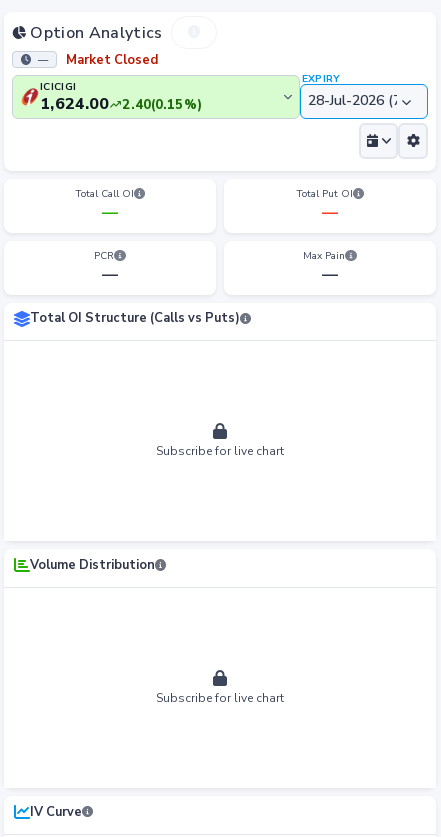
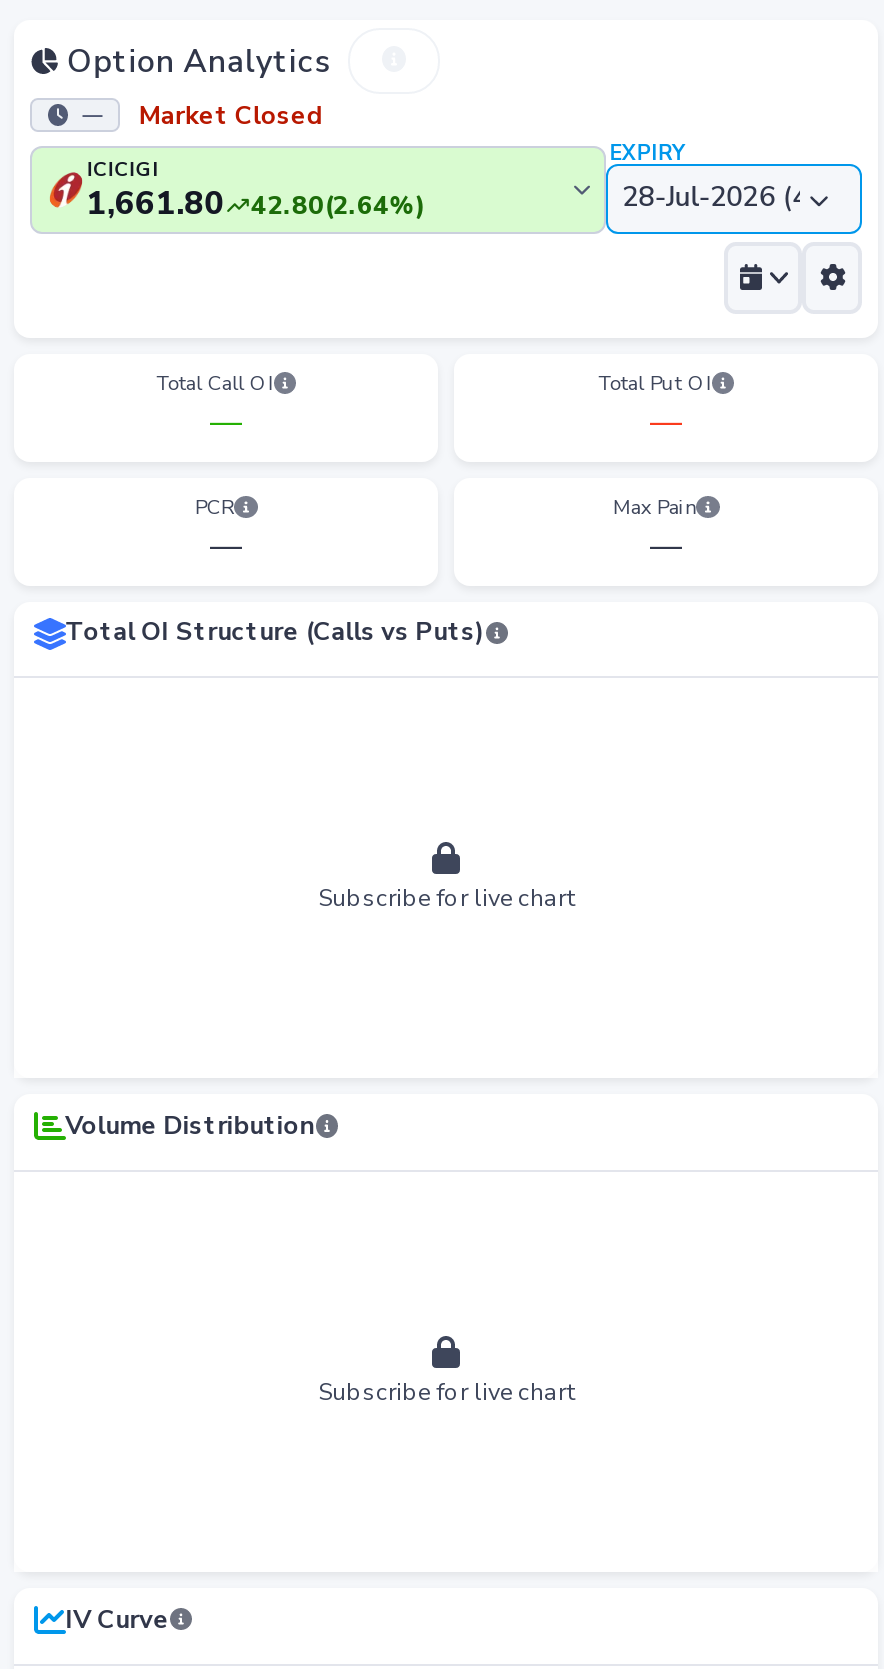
[40,93,109,115] 1,624.00 -> [86,182,225,226] 1,661.80
[122,96,202,114] 2.40(0.15%) -> [251,188,426,224] 42.80(2.64%)

